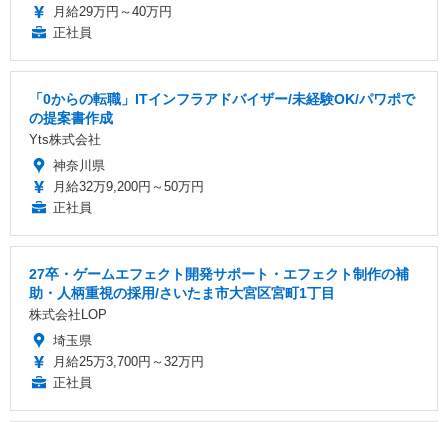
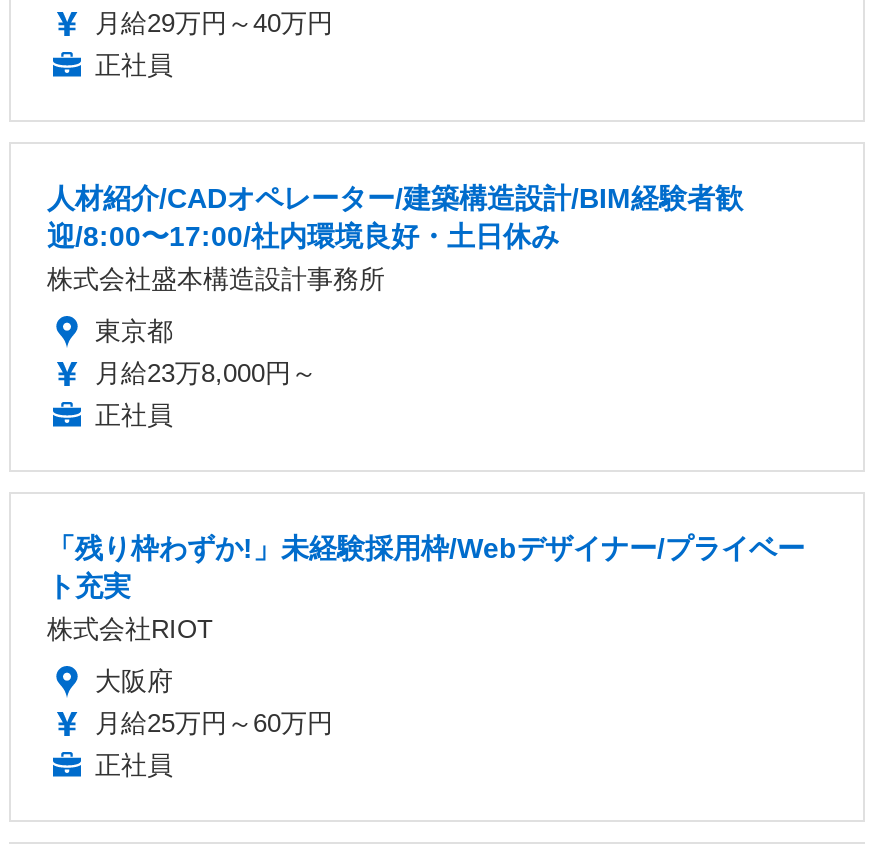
[29,91,415,147] 「0からの転職」ITインフラアドバイザー/未経験OK/パワポで | の提案書作成 | Yts株式会社 -> [47,182,743,294] 人材紹介/CADオペレーター/建築構造設計/BIM経験者歓 | 迎/8:00〜17:00/社内環境良好・土日休み | 株式会社盛本構造設計事務所
[53,158,204,194] 神奈川県 | 月給32万9,200円～50万円 -> [95,316,317,388] 東京都 | 月給23万8,000円～
[29,266,409,322] 27卒・ゲームエフェクト開発サポート・エフェクト制作の補 | 助・人柄重視の採用/さいたま市大宮区宮町1丁目 | 株式会社LOP -> [47,532,805,644] 「残り枠わずか!」未経験採用枠/Webデザイナー/プライベー | ト充実 | 株式会社RIOT
[53,333,204,369] 埼玉県 | 月給25万3,700円～32万円 -> [95,666,333,738] 大阪府 | 月給25万円～60万円

